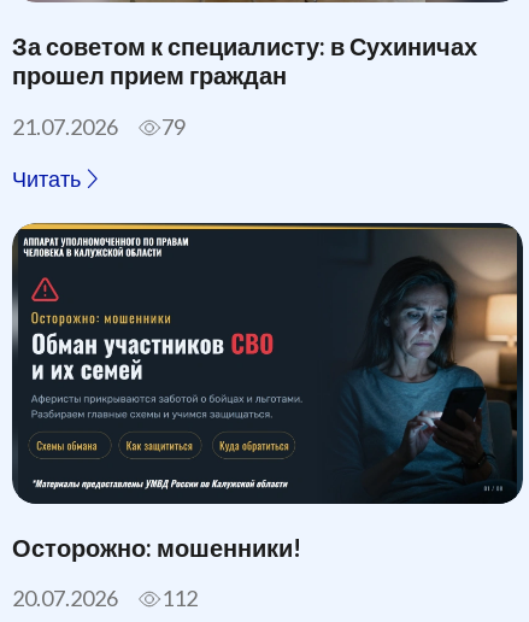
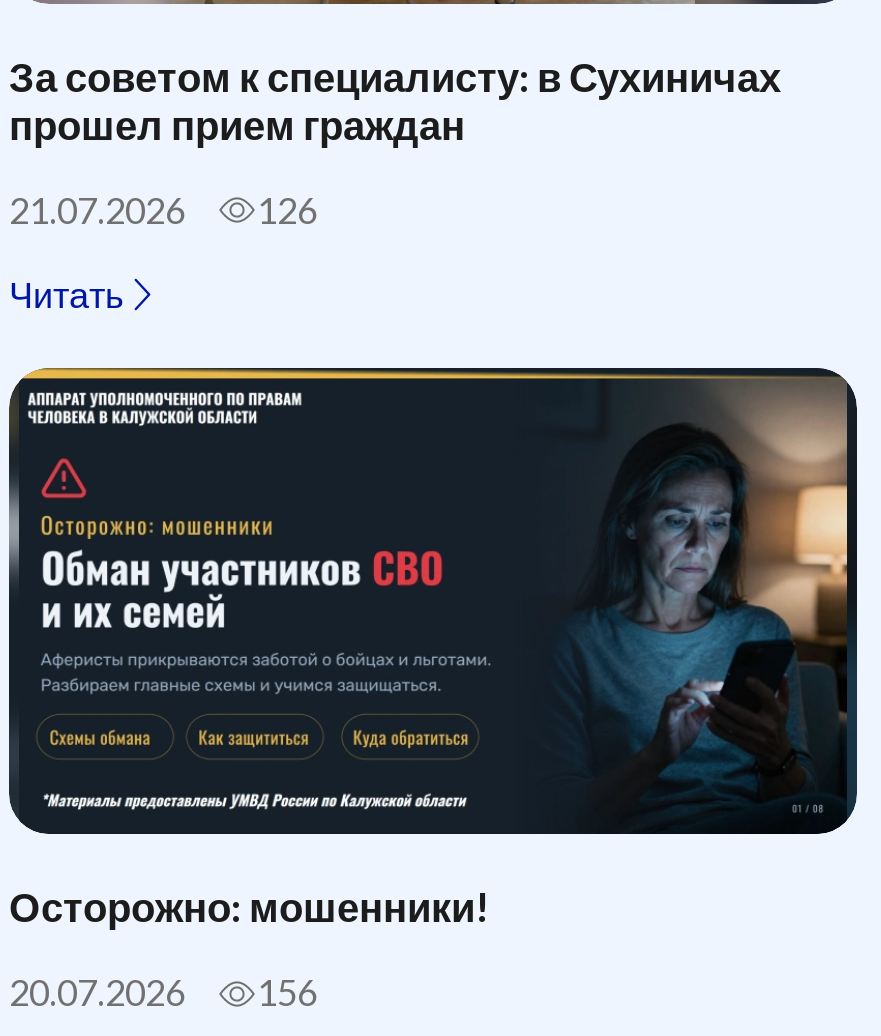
[12,113,186,140] 21.07.2026 79 -> [9,188,317,232] 21.07.2026 126
[12,585,198,612] 20.07.2026 112 -> [9,971,317,1015] 20.07.2026 156

